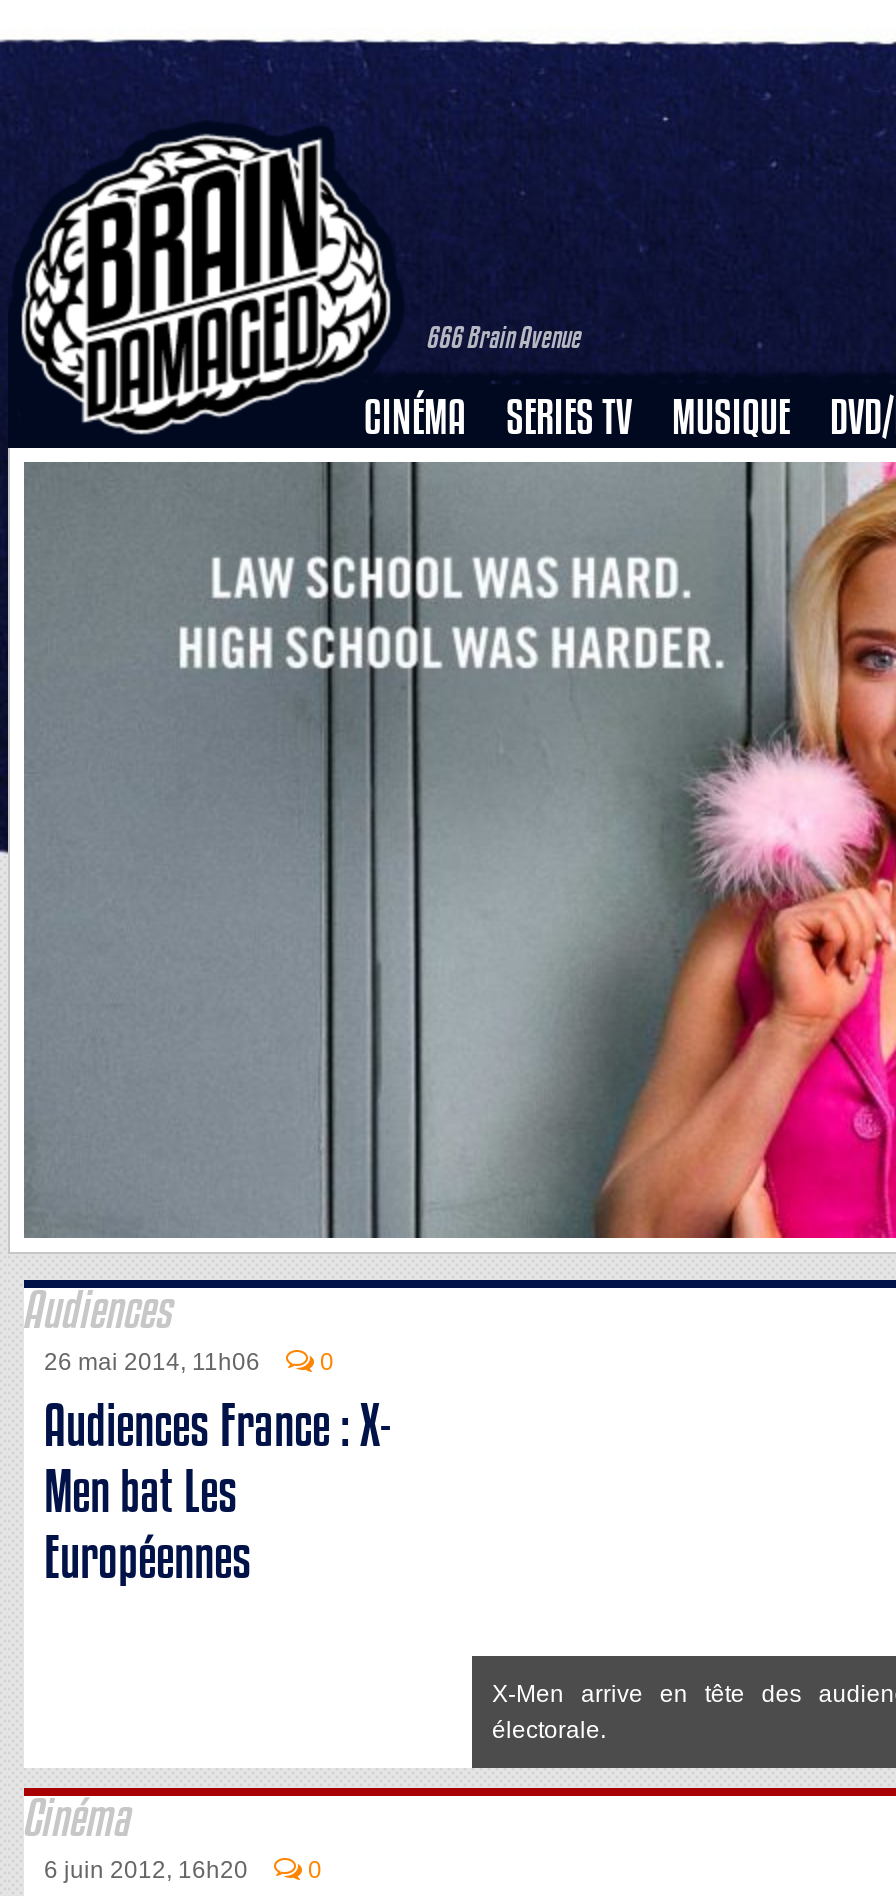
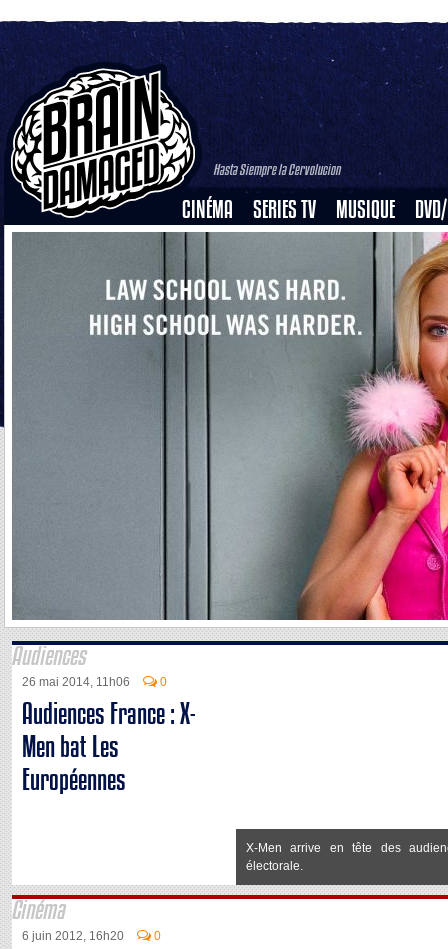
[426,320,580,354] 666 Brain Avenue -> [213,161,340,178] Hasta Siempre la Cervolucion

